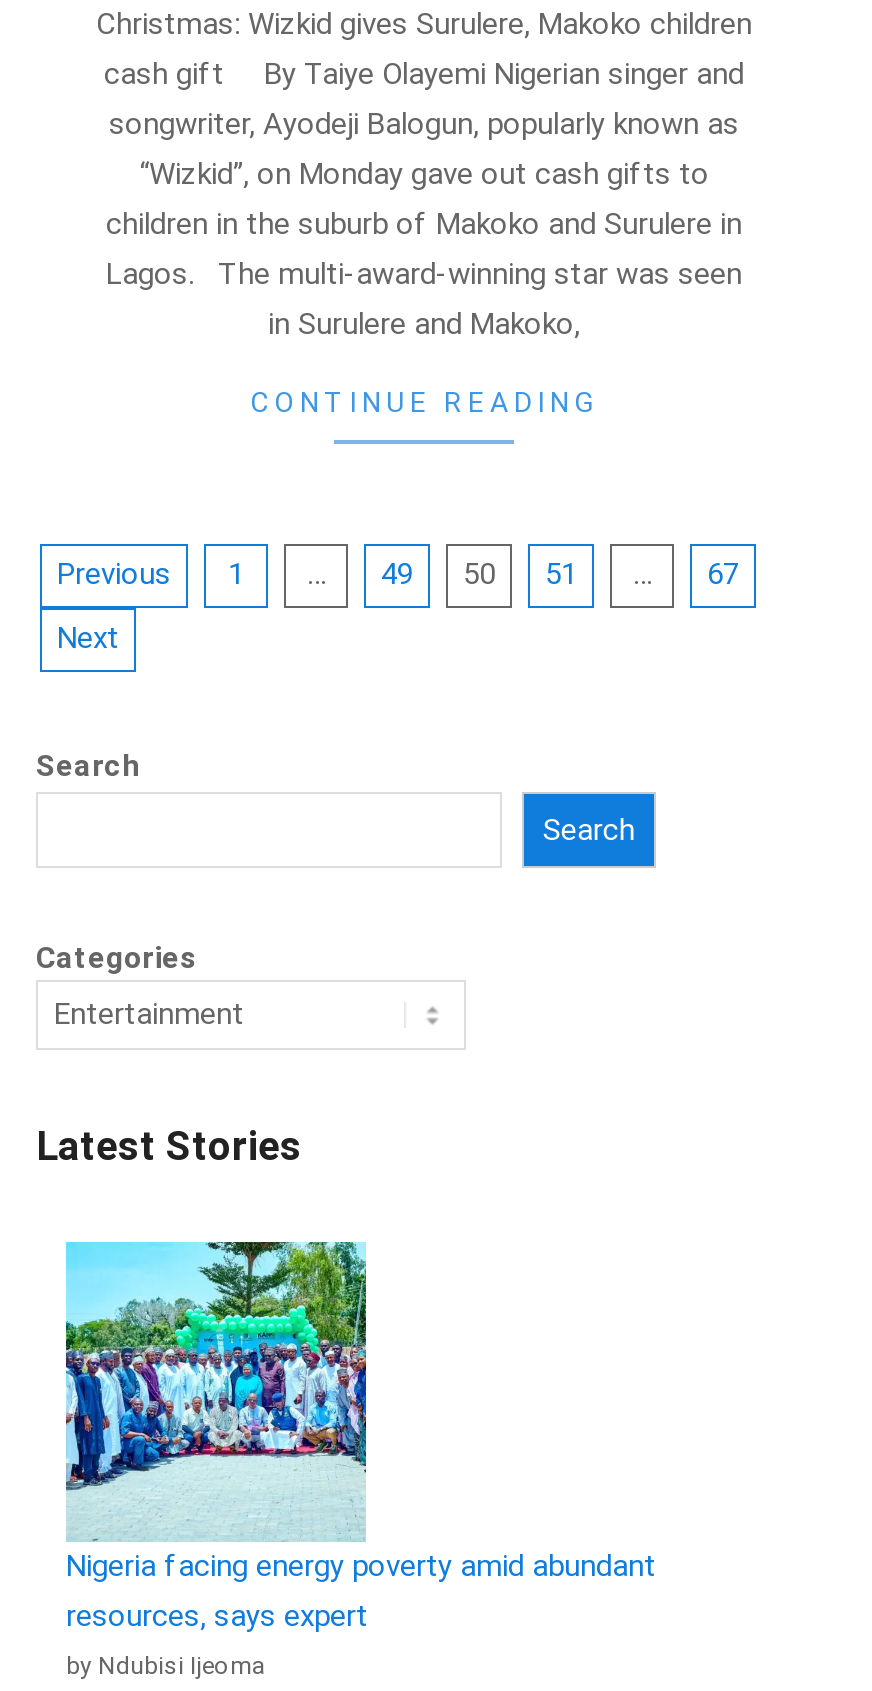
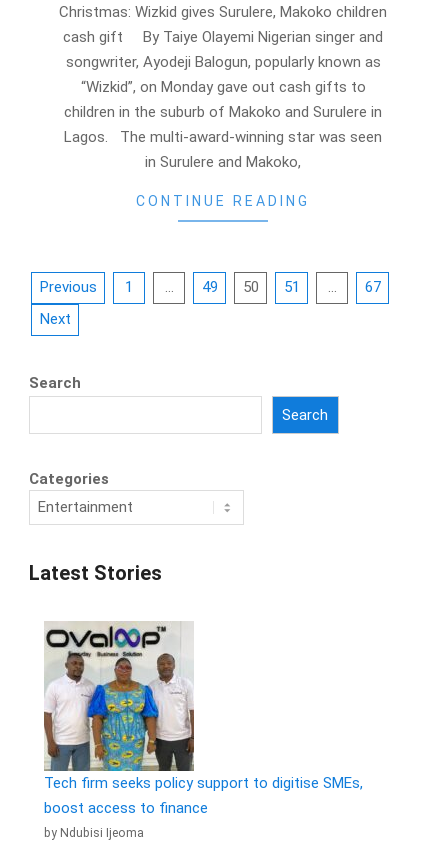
[64,1240,656,1634] [image] | Nigeria facing energy poverty amid abundant | resources, says expert -> [43,621,363,817] [image] | Tech firm seeks policy support to digitise SMEs, | boost access to finance

